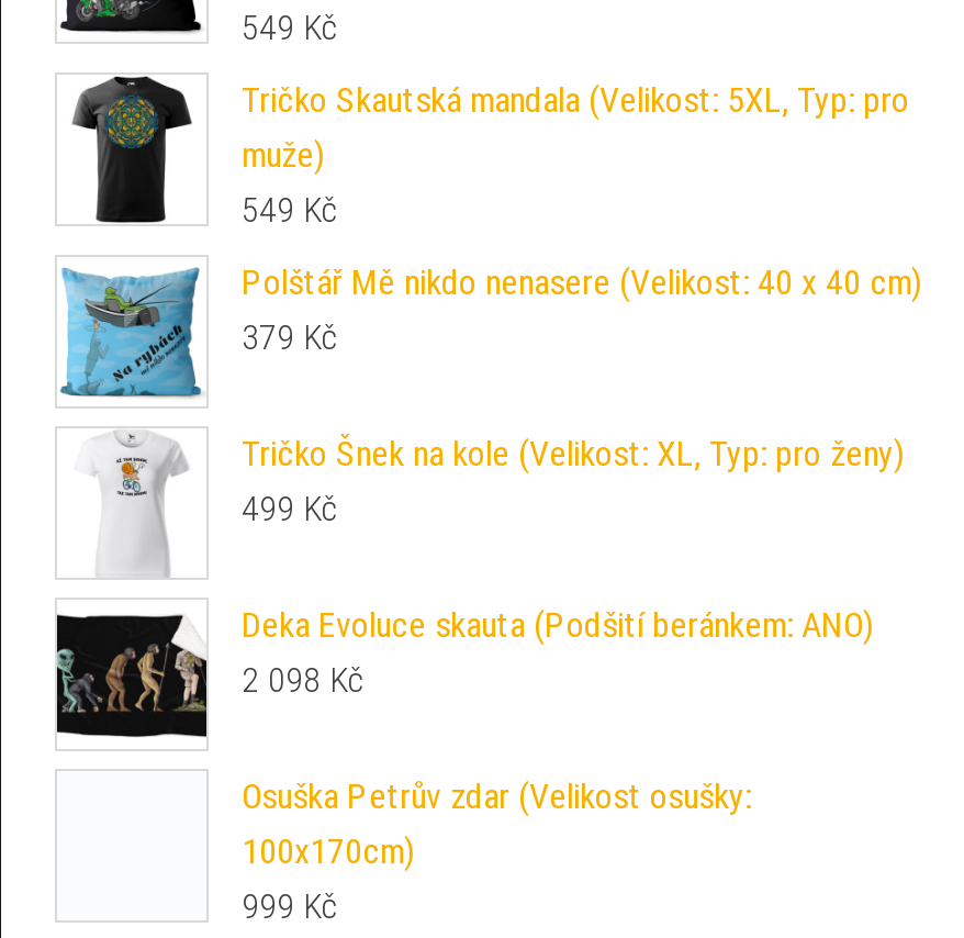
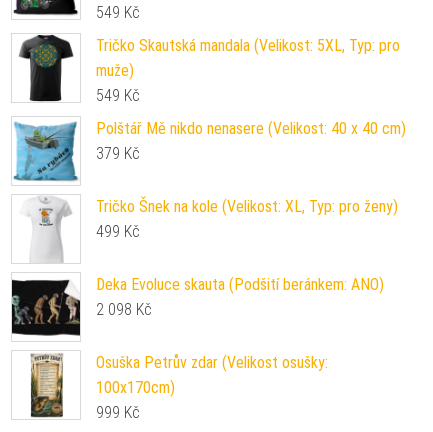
none -> [30,353,64,418] [image]

